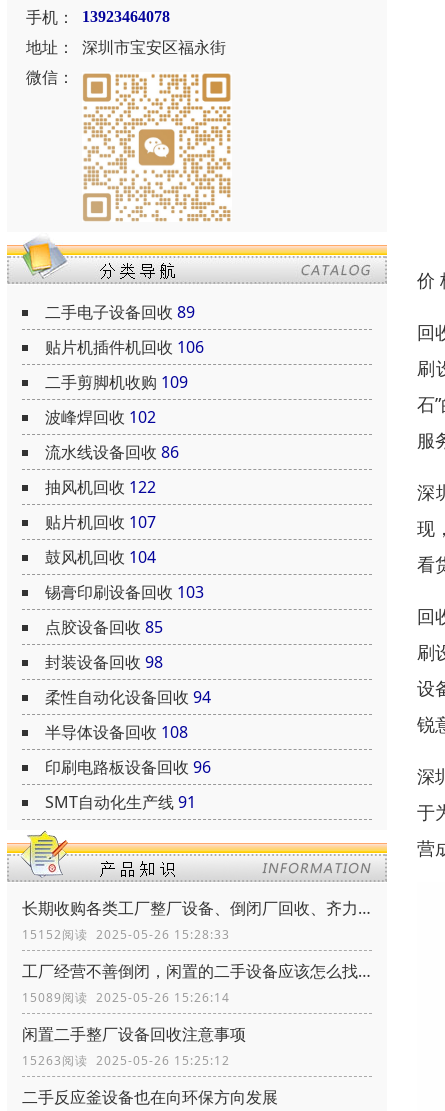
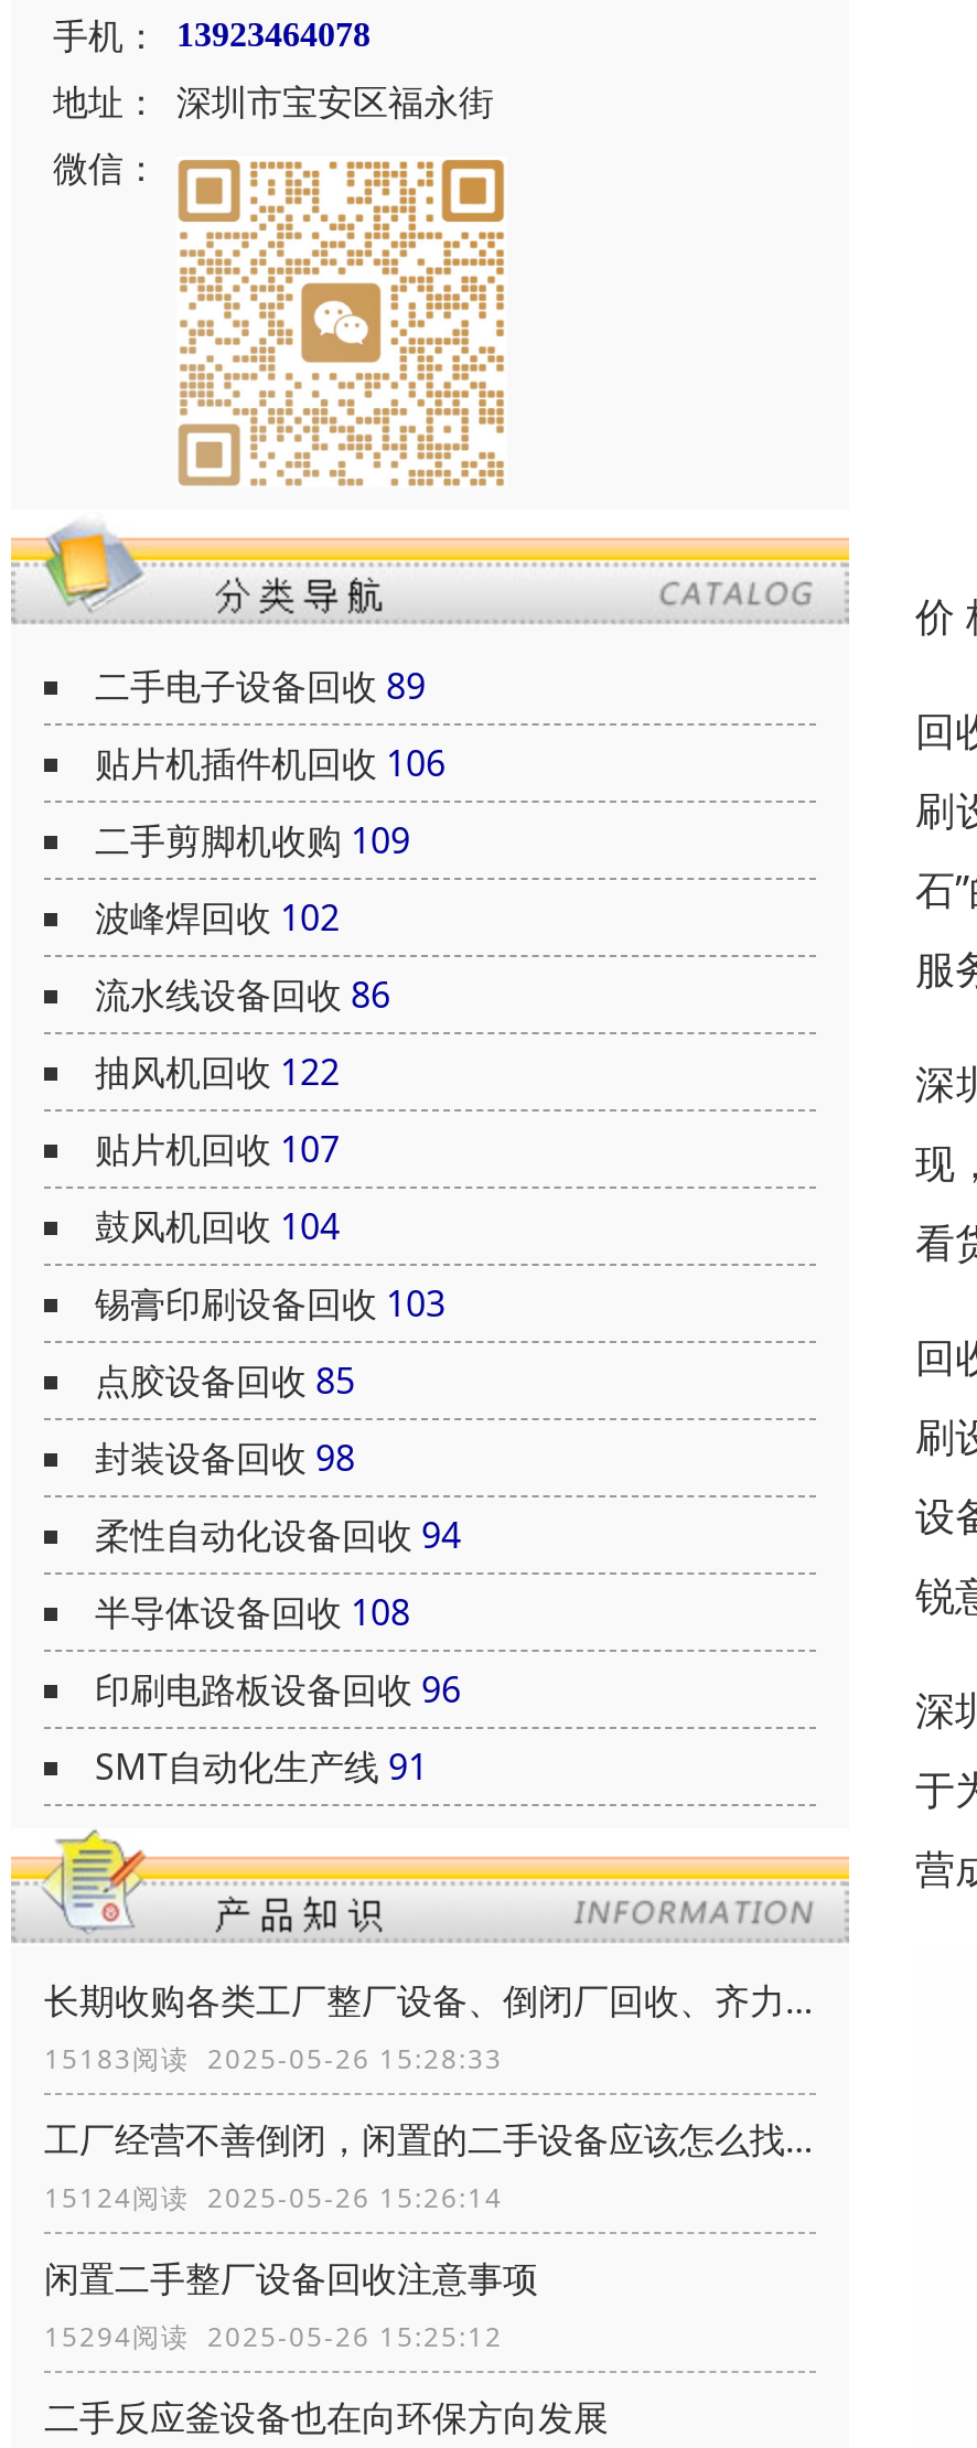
[22,926,230,943] 15152阅读 2025-05-26 15:28:33 -> [44,2040,503,2077] 15183阅读 2025-05-26 15:28:33
[22,989,230,1006] 15089阅读 2025-05-26 15:26:14 -> [44,2178,503,2216] 15124阅读 2025-05-26 15:26:14
[22,1052,230,1069] 15263阅读 2025-05-26 15:25:12 -> [44,2317,503,2355] 15294阅读 2025-05-26 15:25:12

